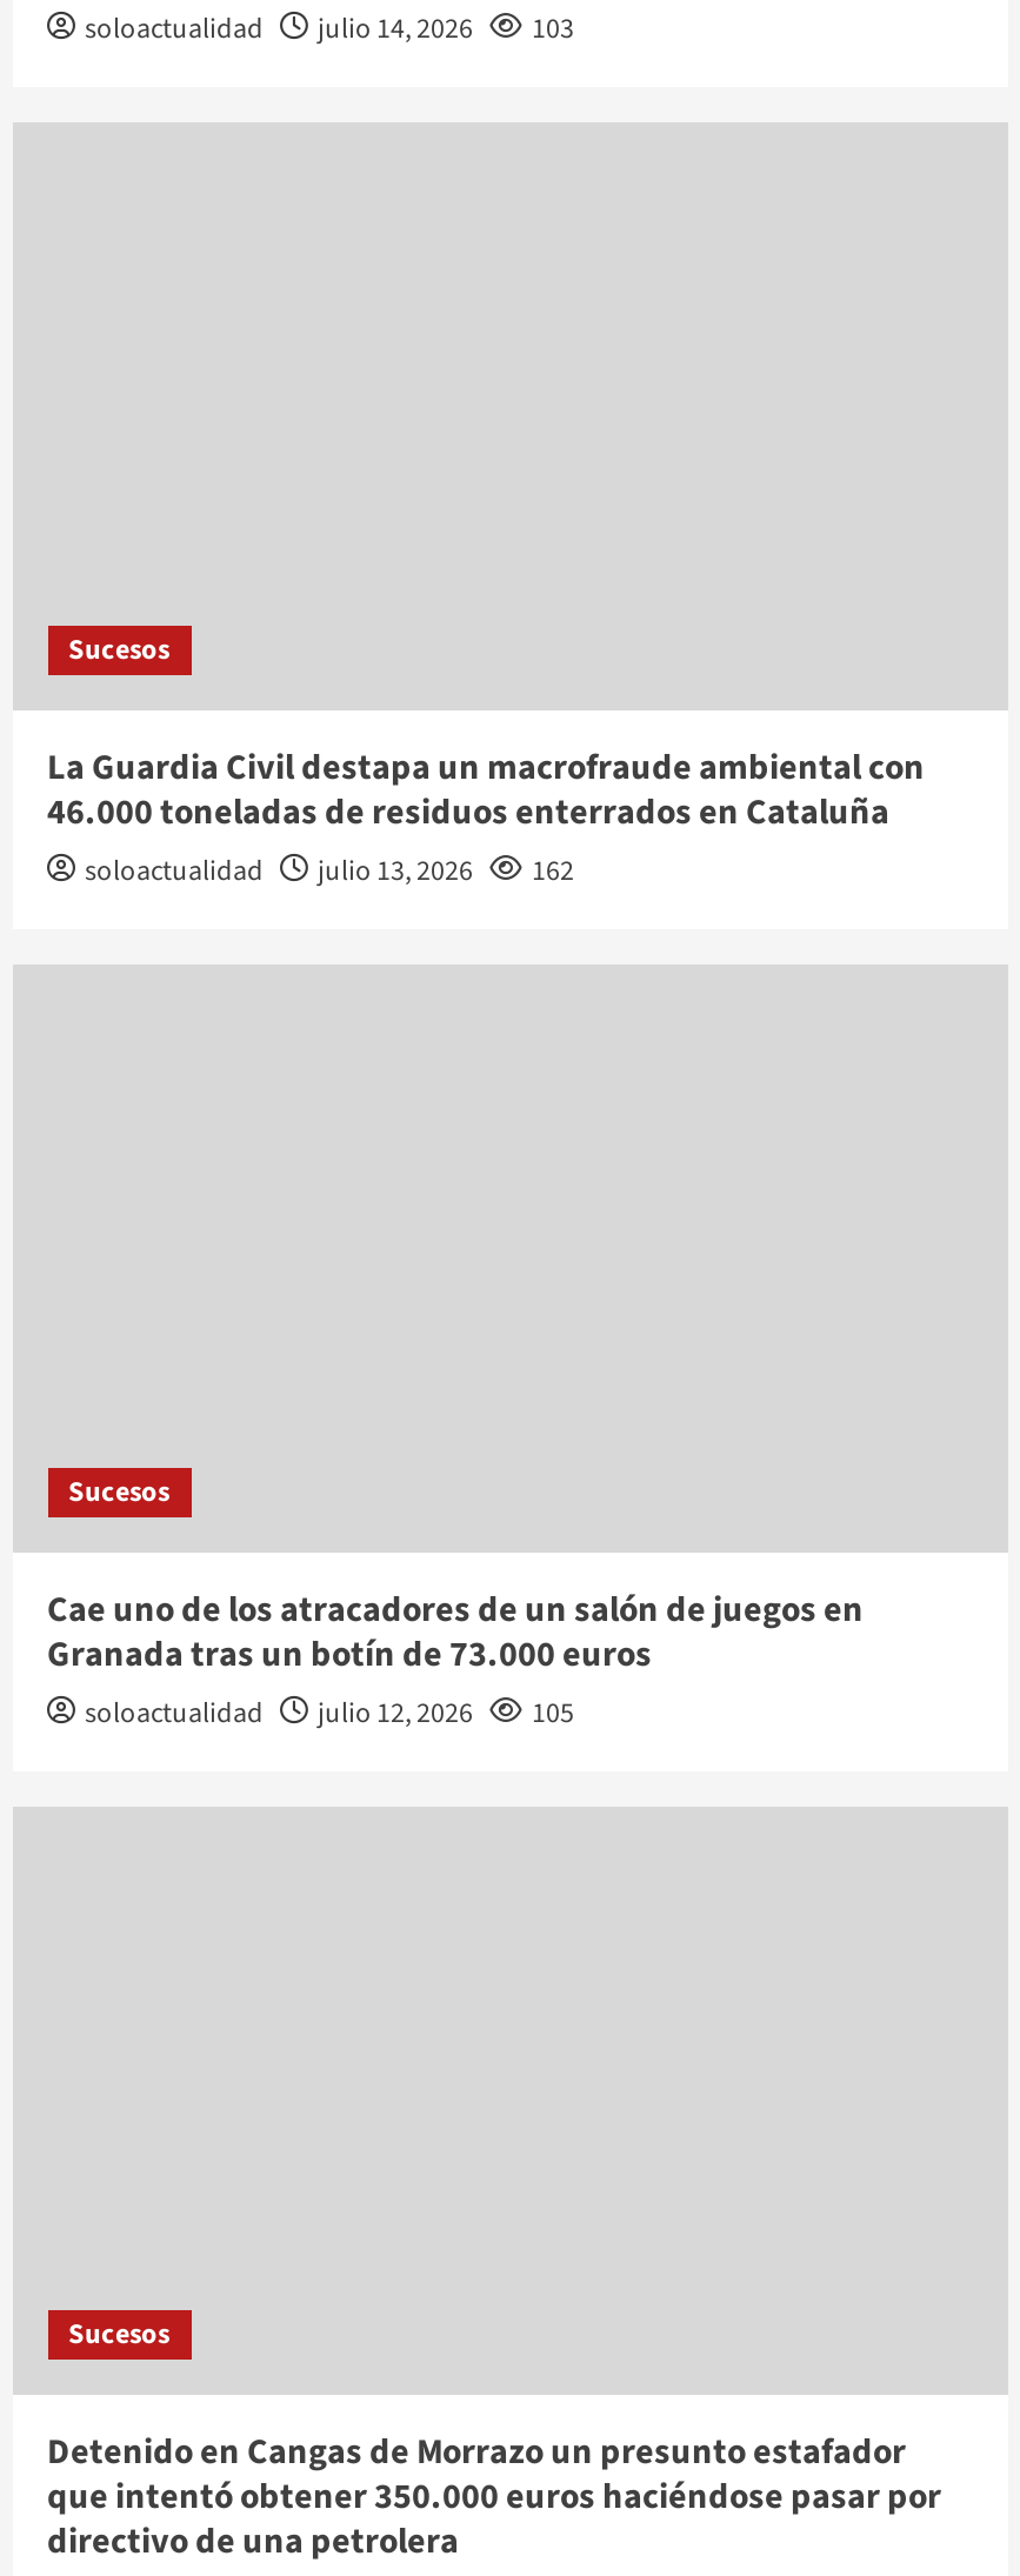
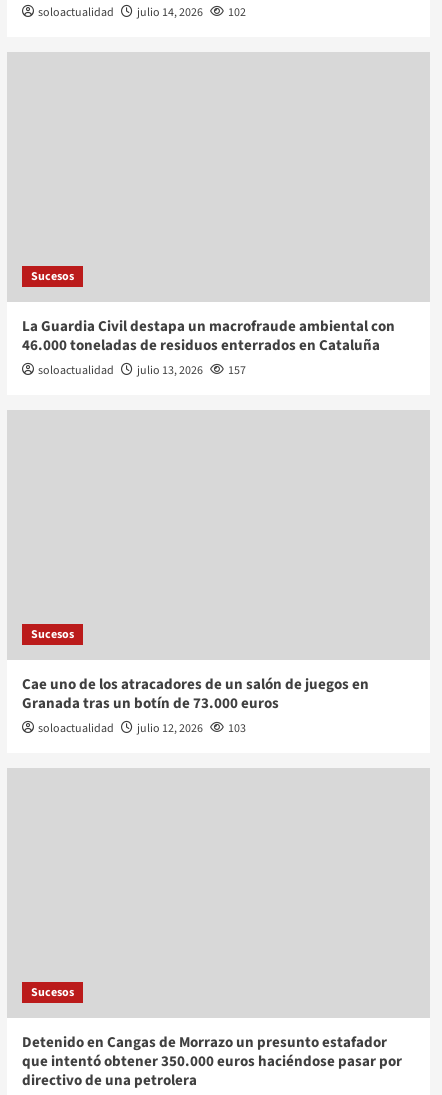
[85,9,574,49] soloactualidad julio 14, 2026 103 -> [37,4,245,21] soloactualidad julio 14, 2026 102
[85,851,574,891] soloactualidad julio 13, 2026 162 -> [37,362,245,379] soloactualidad julio 13, 2026 157
[85,1693,574,1733] soloactualidad julio 12, 2026 105 -> [37,720,245,737] soloactualidad julio 12, 2026 103

